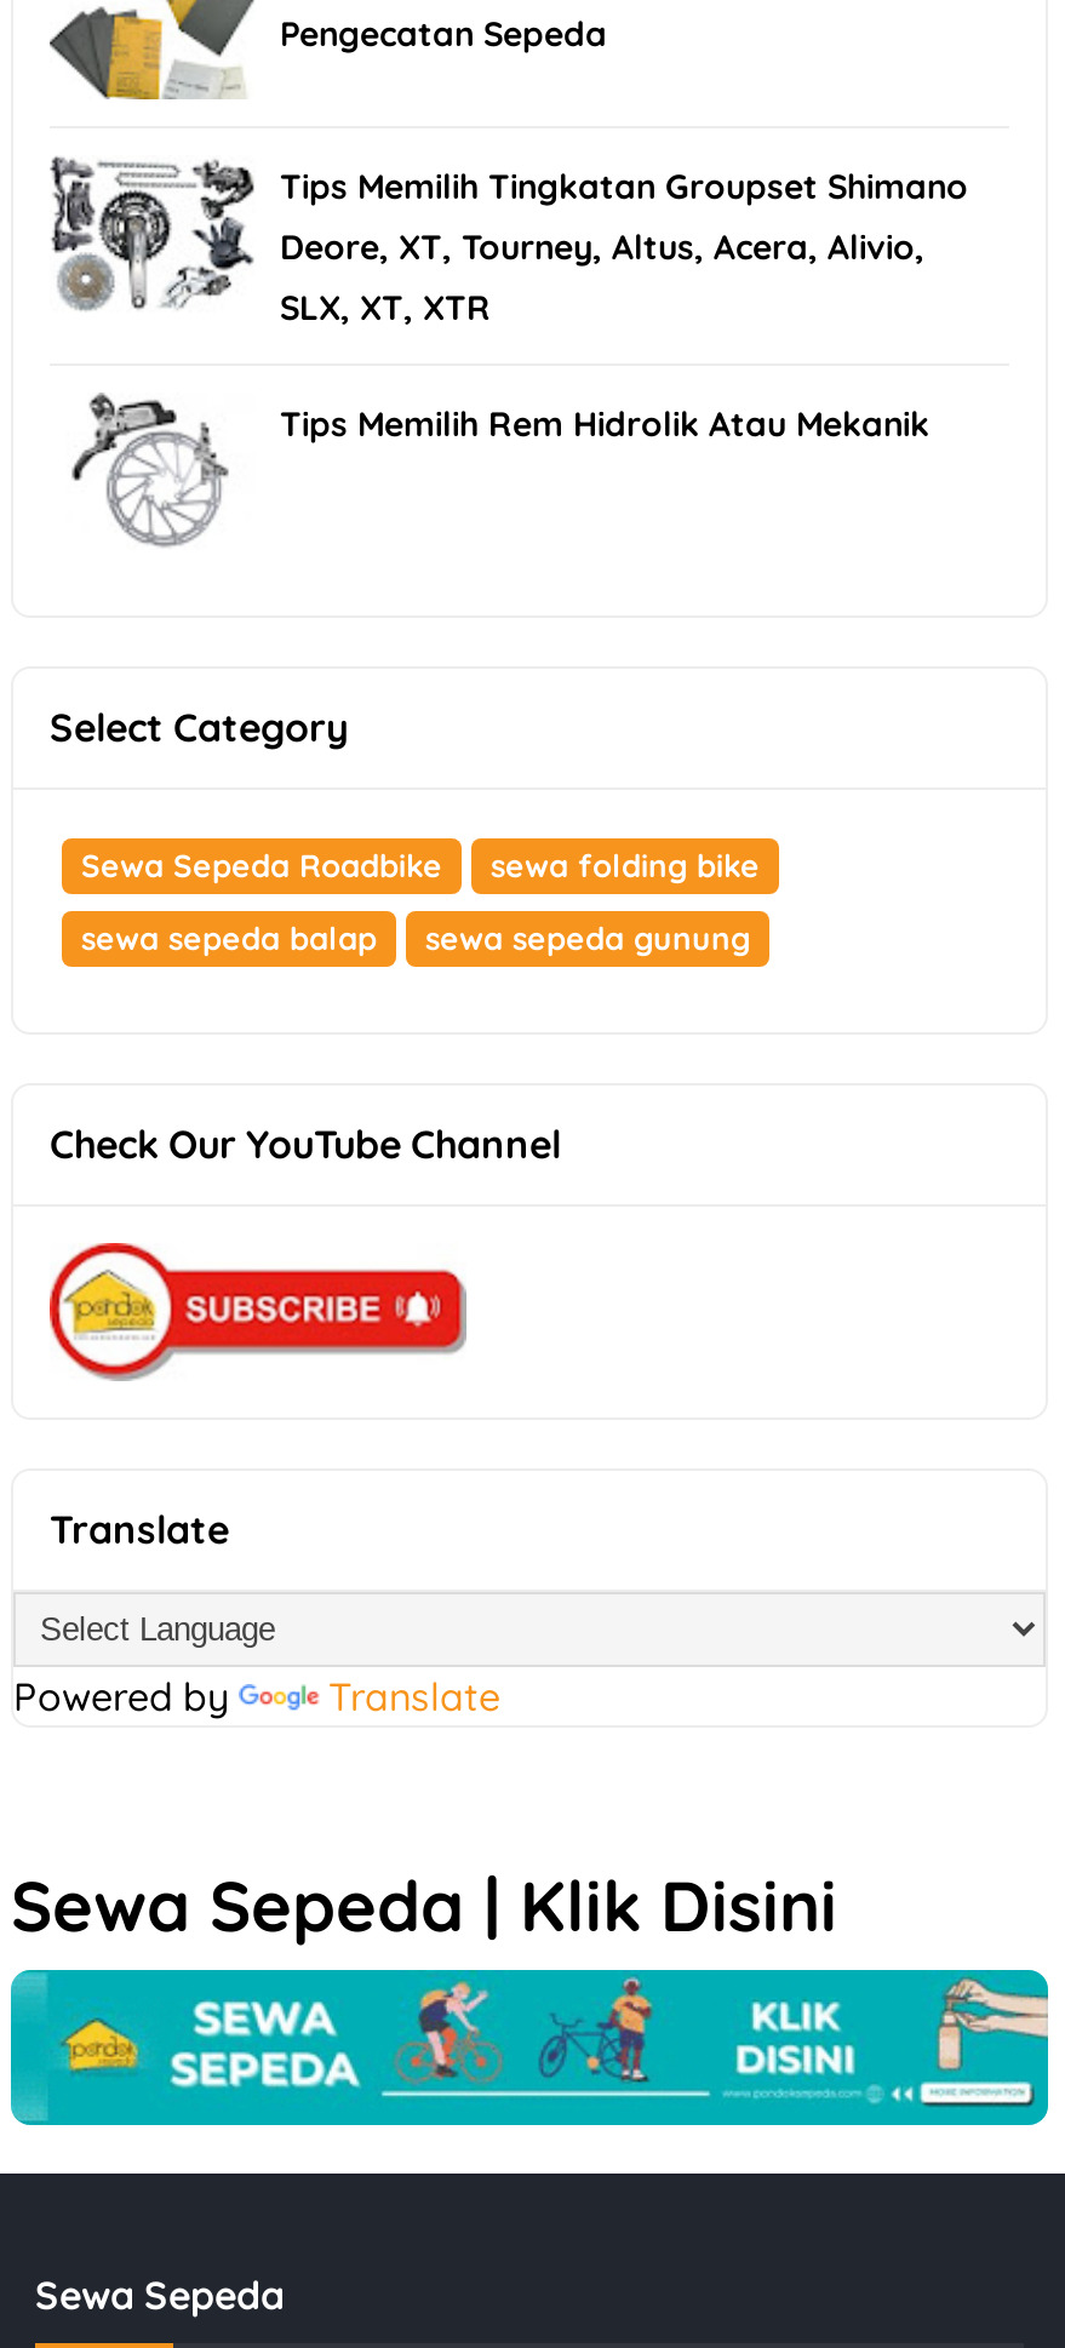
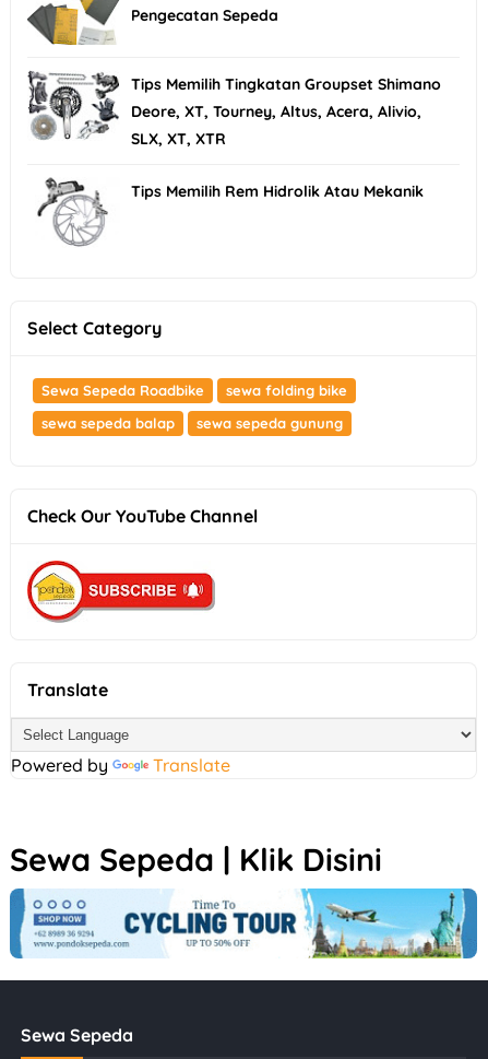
[11,1968,1048,2127] [image] -> [10,887,478,960] [image]

